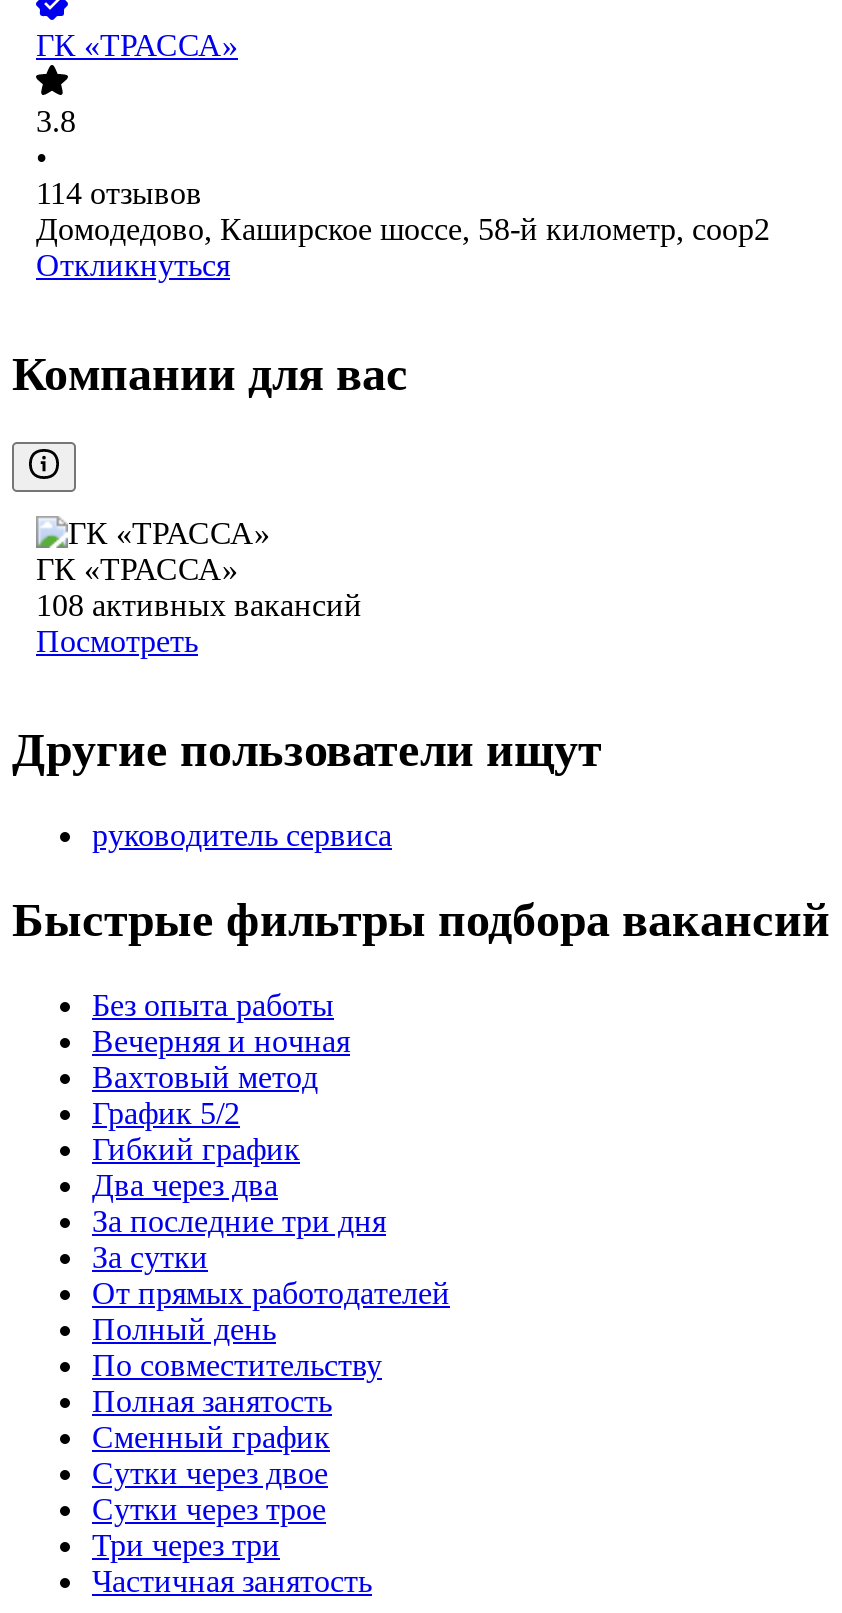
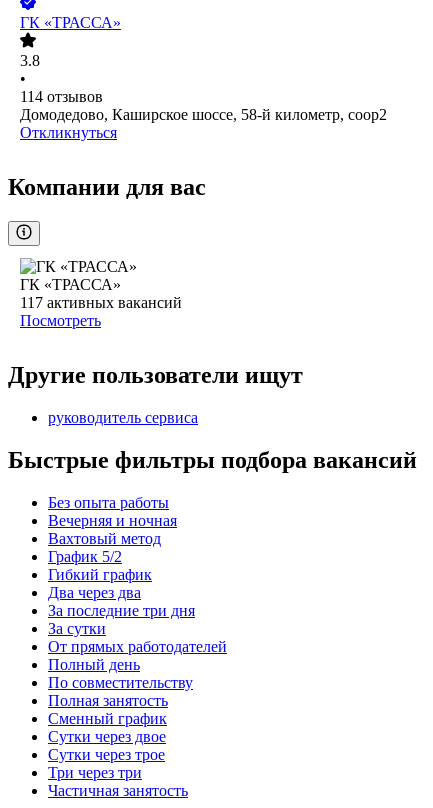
[36,589,362,623] 108 активных вакансий -> [20,294,182,311] 117 активных вакансий

